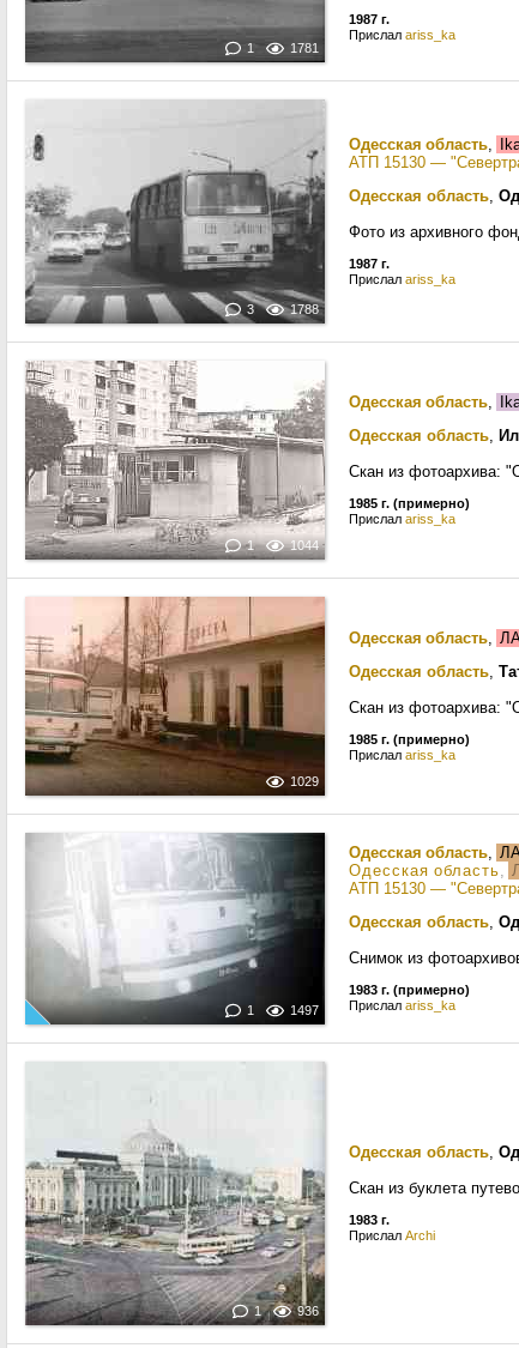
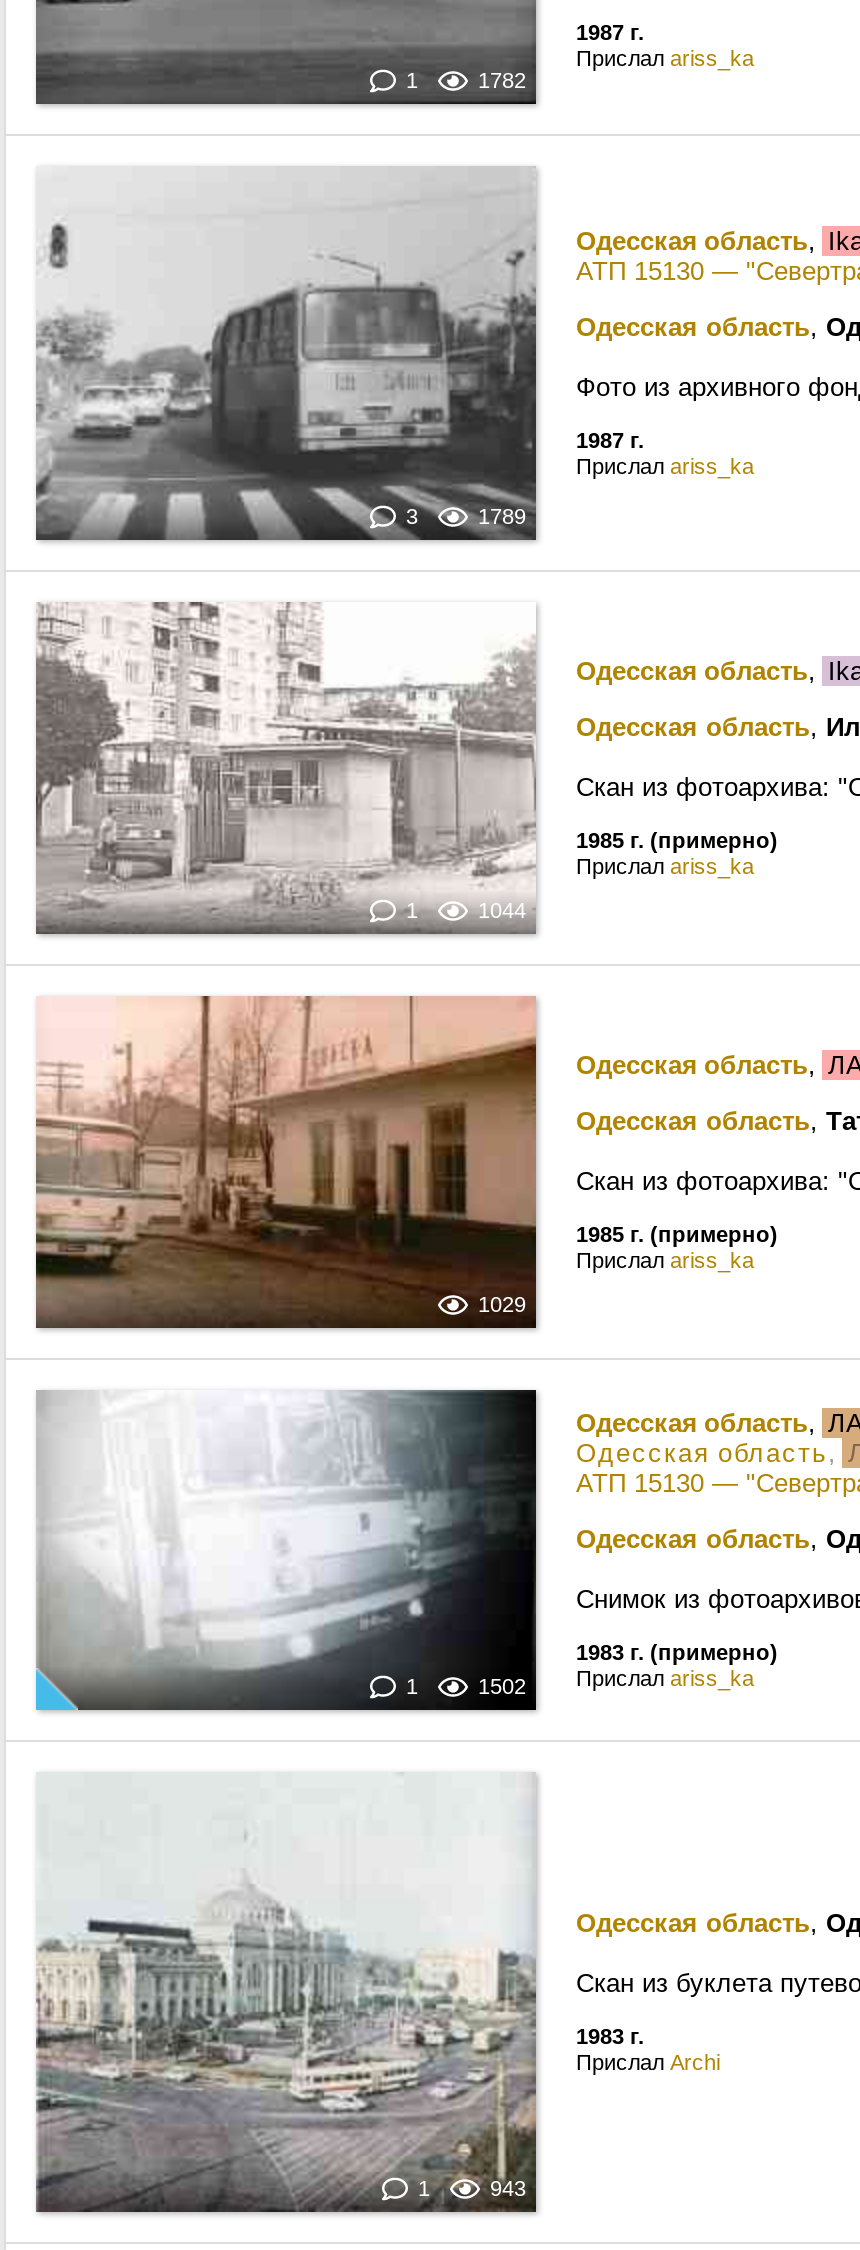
[290,41,319,55] 1781 -> [478,68,526,92] 1782
[290,302,319,316] 1788 -> [478,504,526,528] 1789
[290,1003,319,1017] 1497 -> [478,1674,526,1698] 1502
[297,1304,319,1318] 936 -> [490,2176,526,2200] 943

